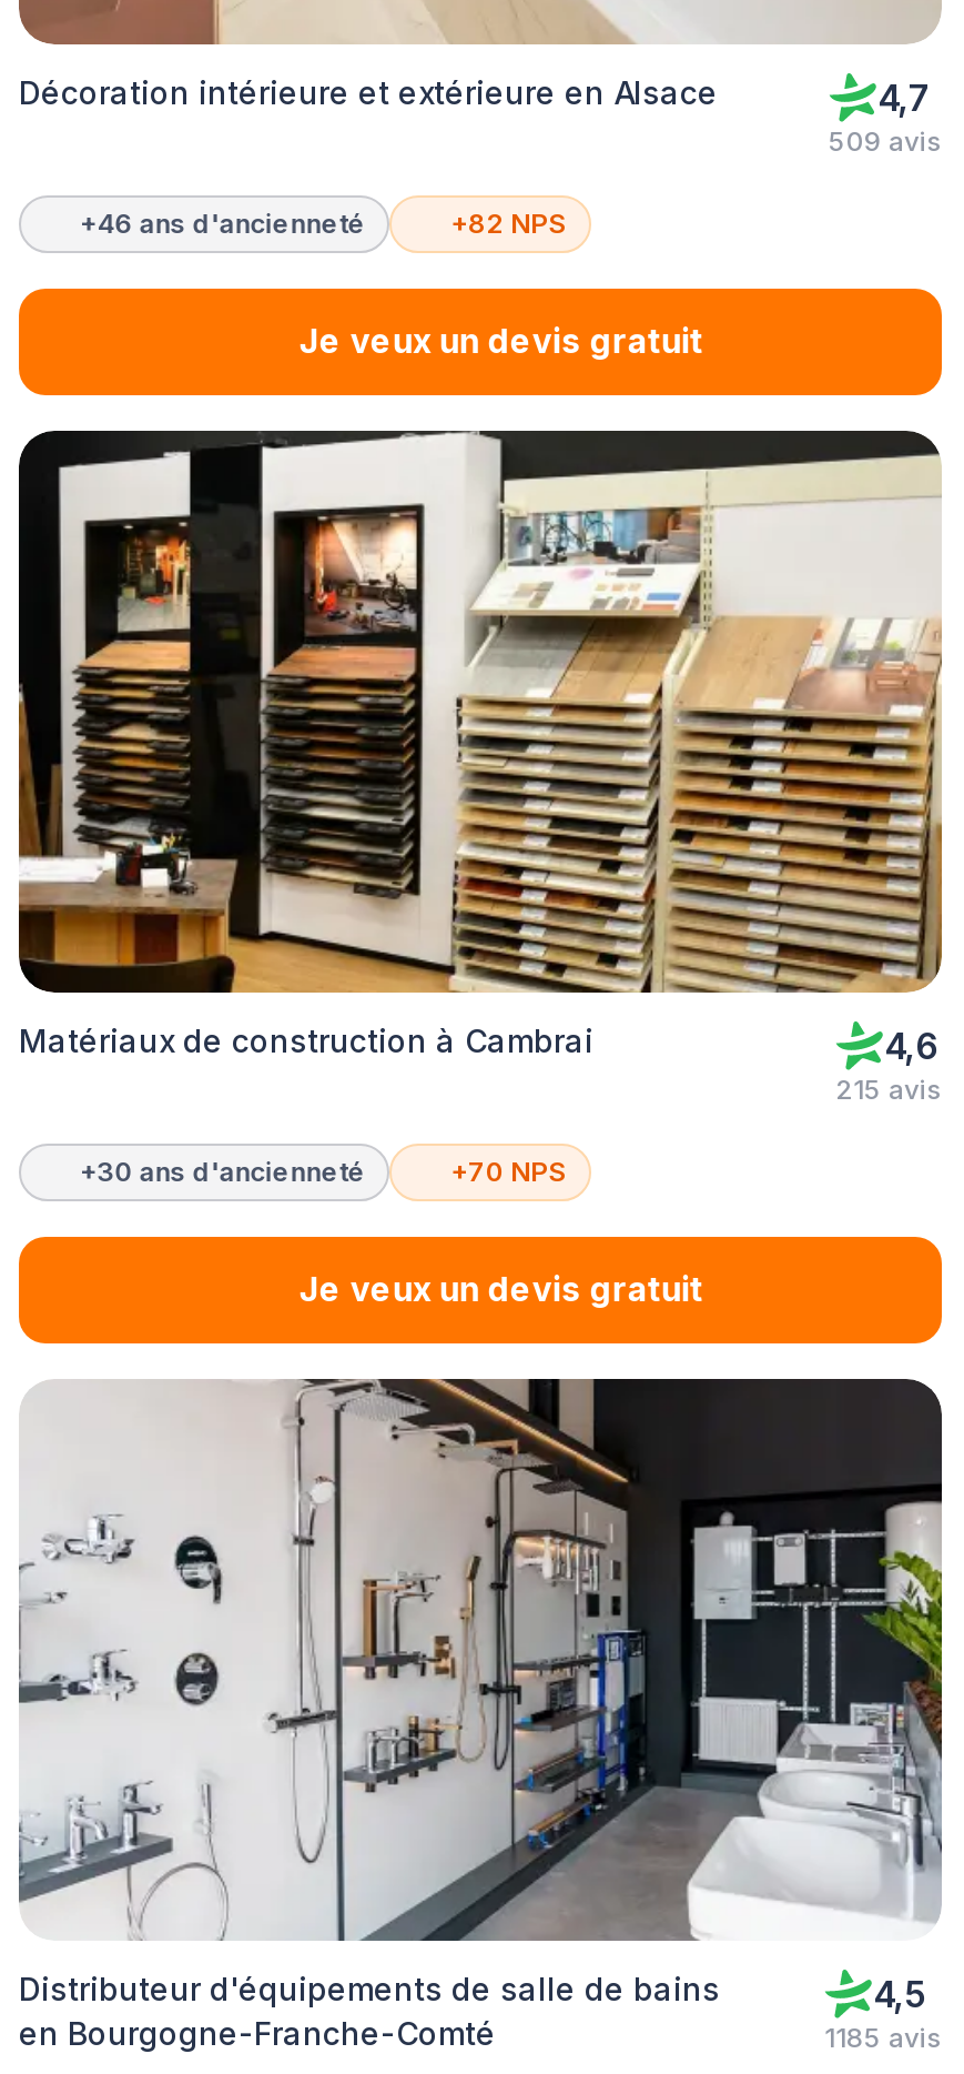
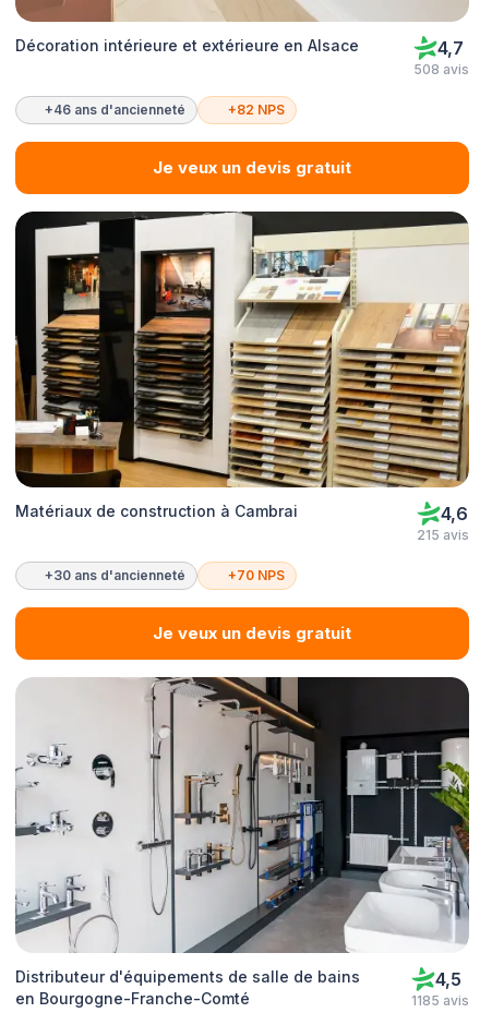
[829,124,942,158] 509 avis -> [413,61,469,77] 508 avis

